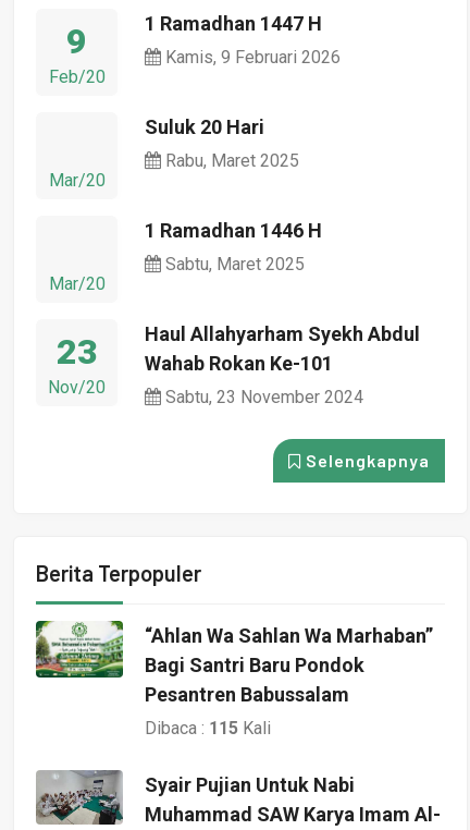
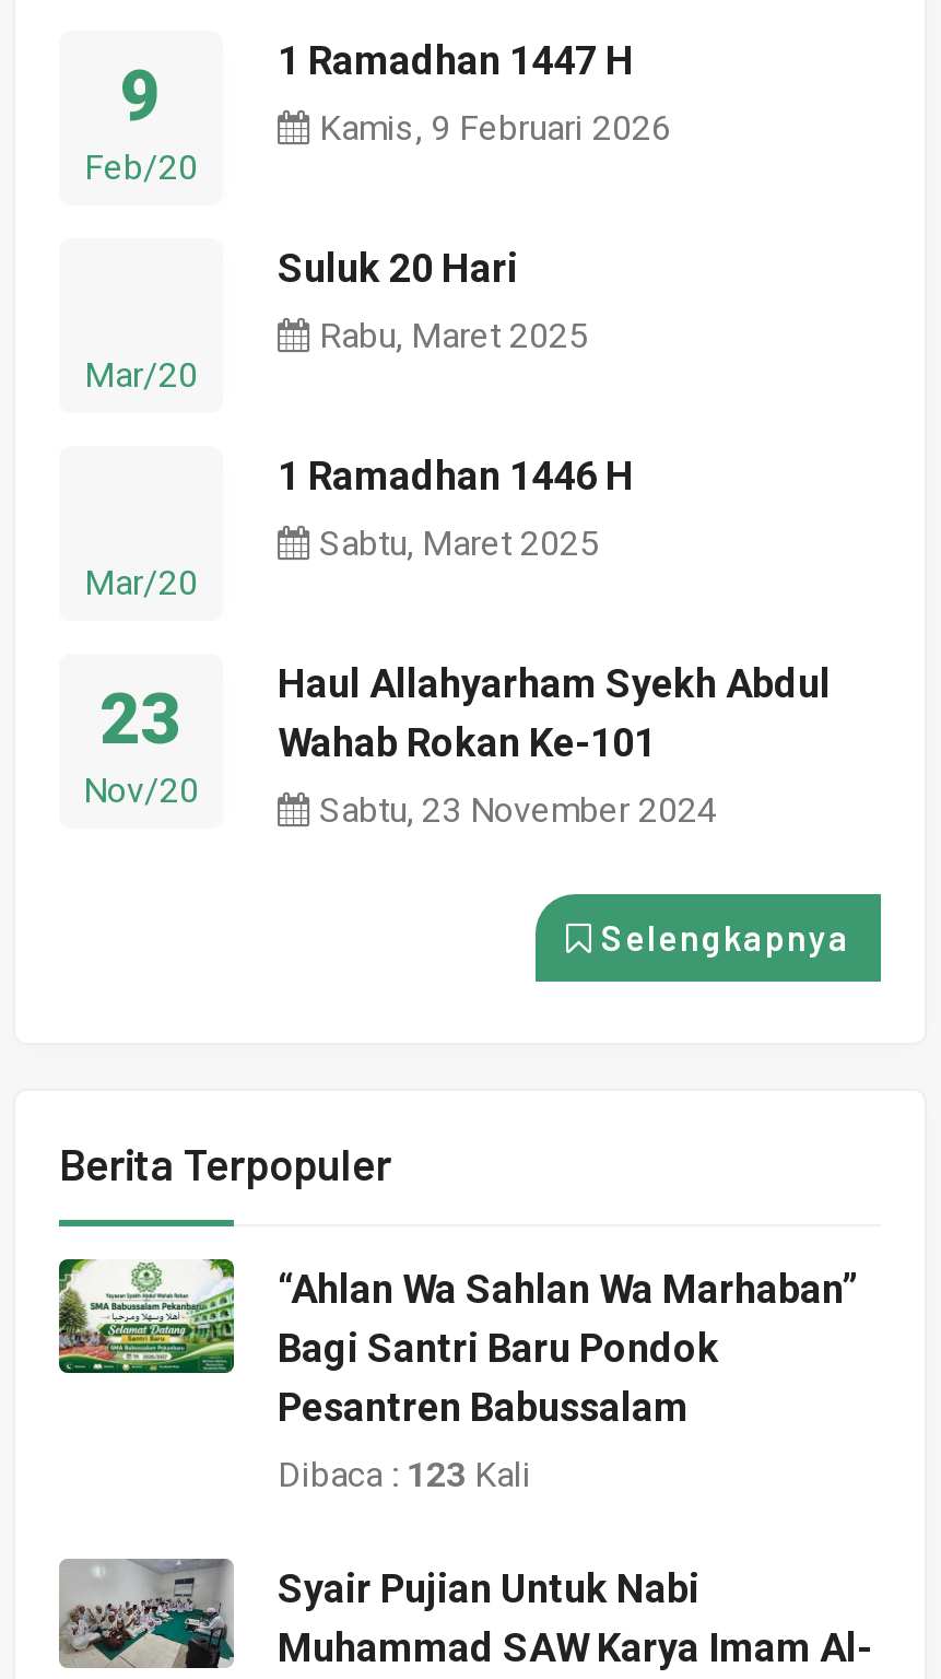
[145,718,271,739] Dibaca : 115 Kali -> [278,1454,531,1495] Dibaca : 123 Kali

